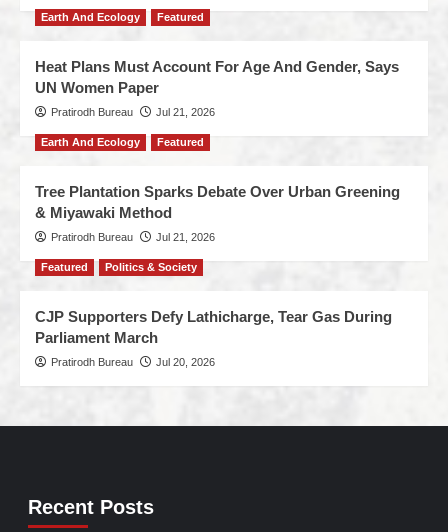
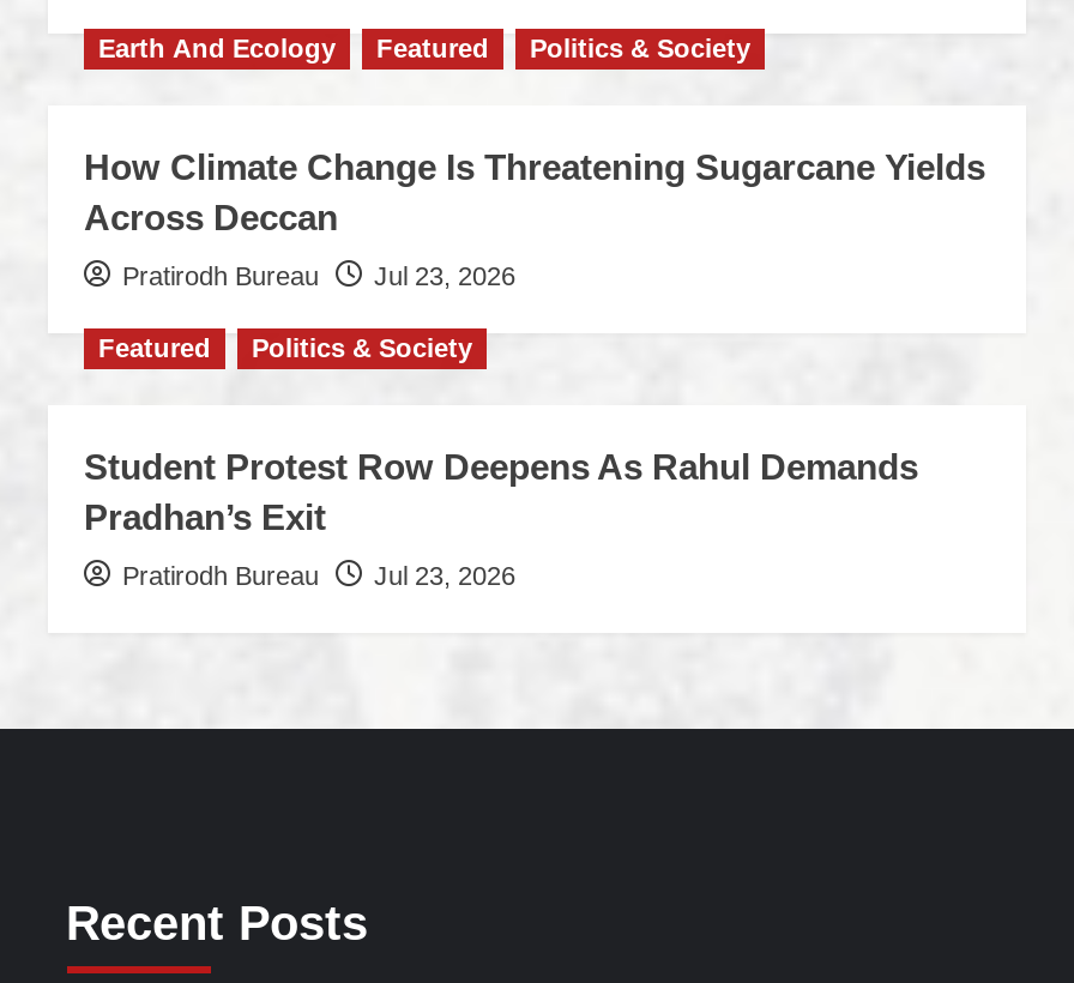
[35,58,399,96] Heat Plans Must Account For Age And Gender, Says | UN Women Paper -> [84,34,985,237] Politics & Society | How Climate Change Is Threatening Sugarcane Yields | Across Deccan
[35,106,400,243] Jul 21, 2026 | Earth And Ecology | Featured | Tree Plantation Sparks Debate Over Urban Greening | & Miyawaki Method | Pratirodh Bureau | Jul 21, 2026 -> [374,261,515,290] Jul 23, 2026
[35,308,392,346] CJP Supporters Defy Lathicharge, Tear Gas During | Parliament March -> [84,446,918,537] Student Protest Row Deepens As Rahul Demands | Pradhan’s Exit
[51,356,215,368] Pratirodh Bureau Jul 20, 2026 -> [122,561,515,590] Pratirodh Bureau Jul 23, 2026

